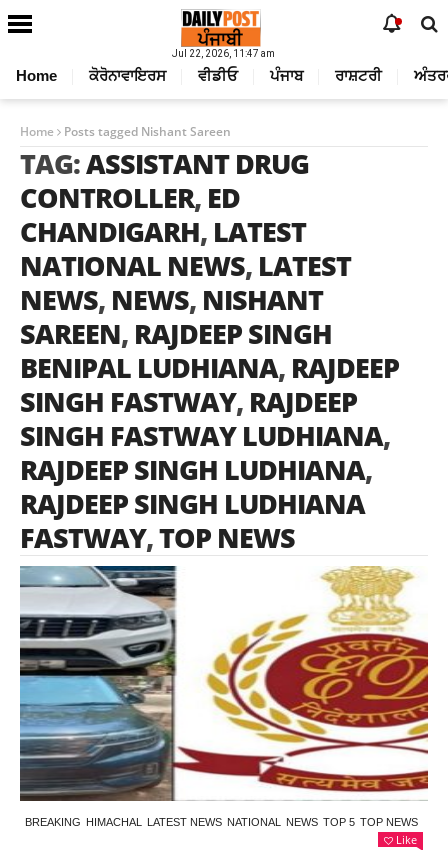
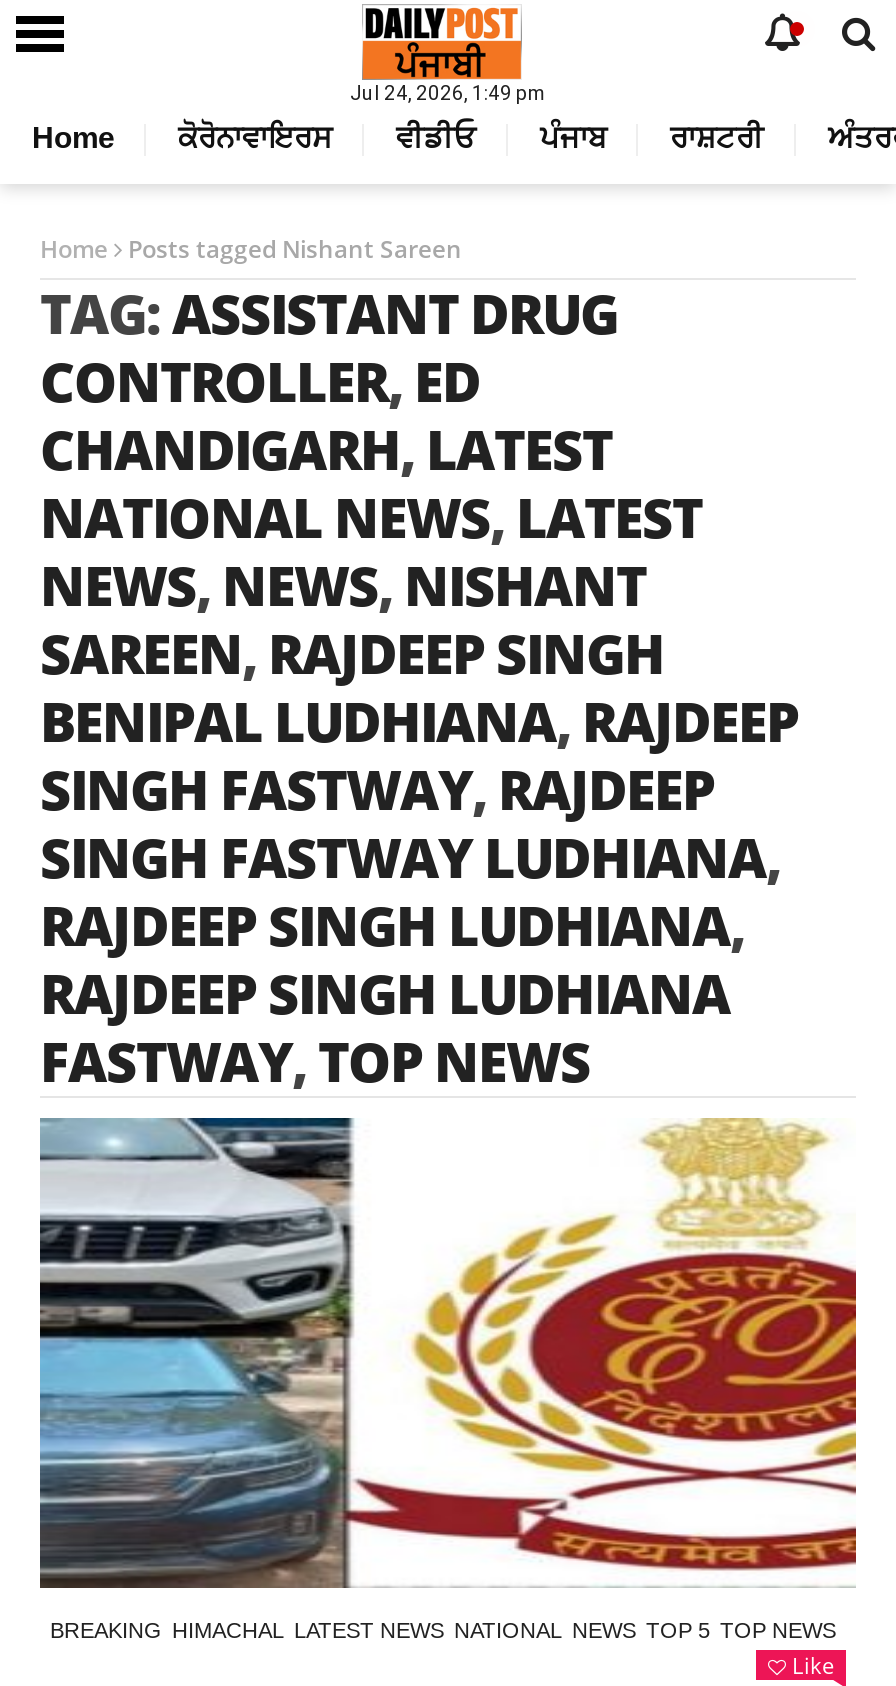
[172,48,275,59] Jul 22, 2026, 11:47 am -> [350,82,546,104] Jul 24, 2026, 1:49 pm

